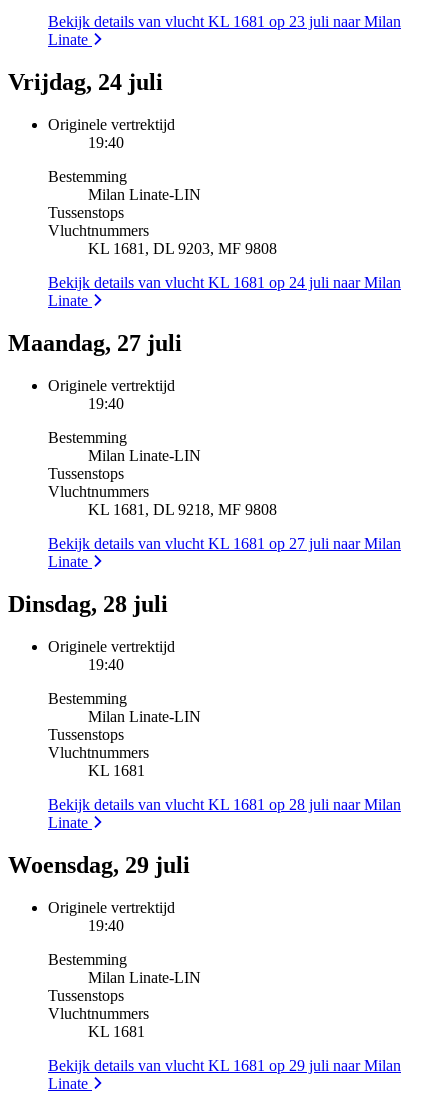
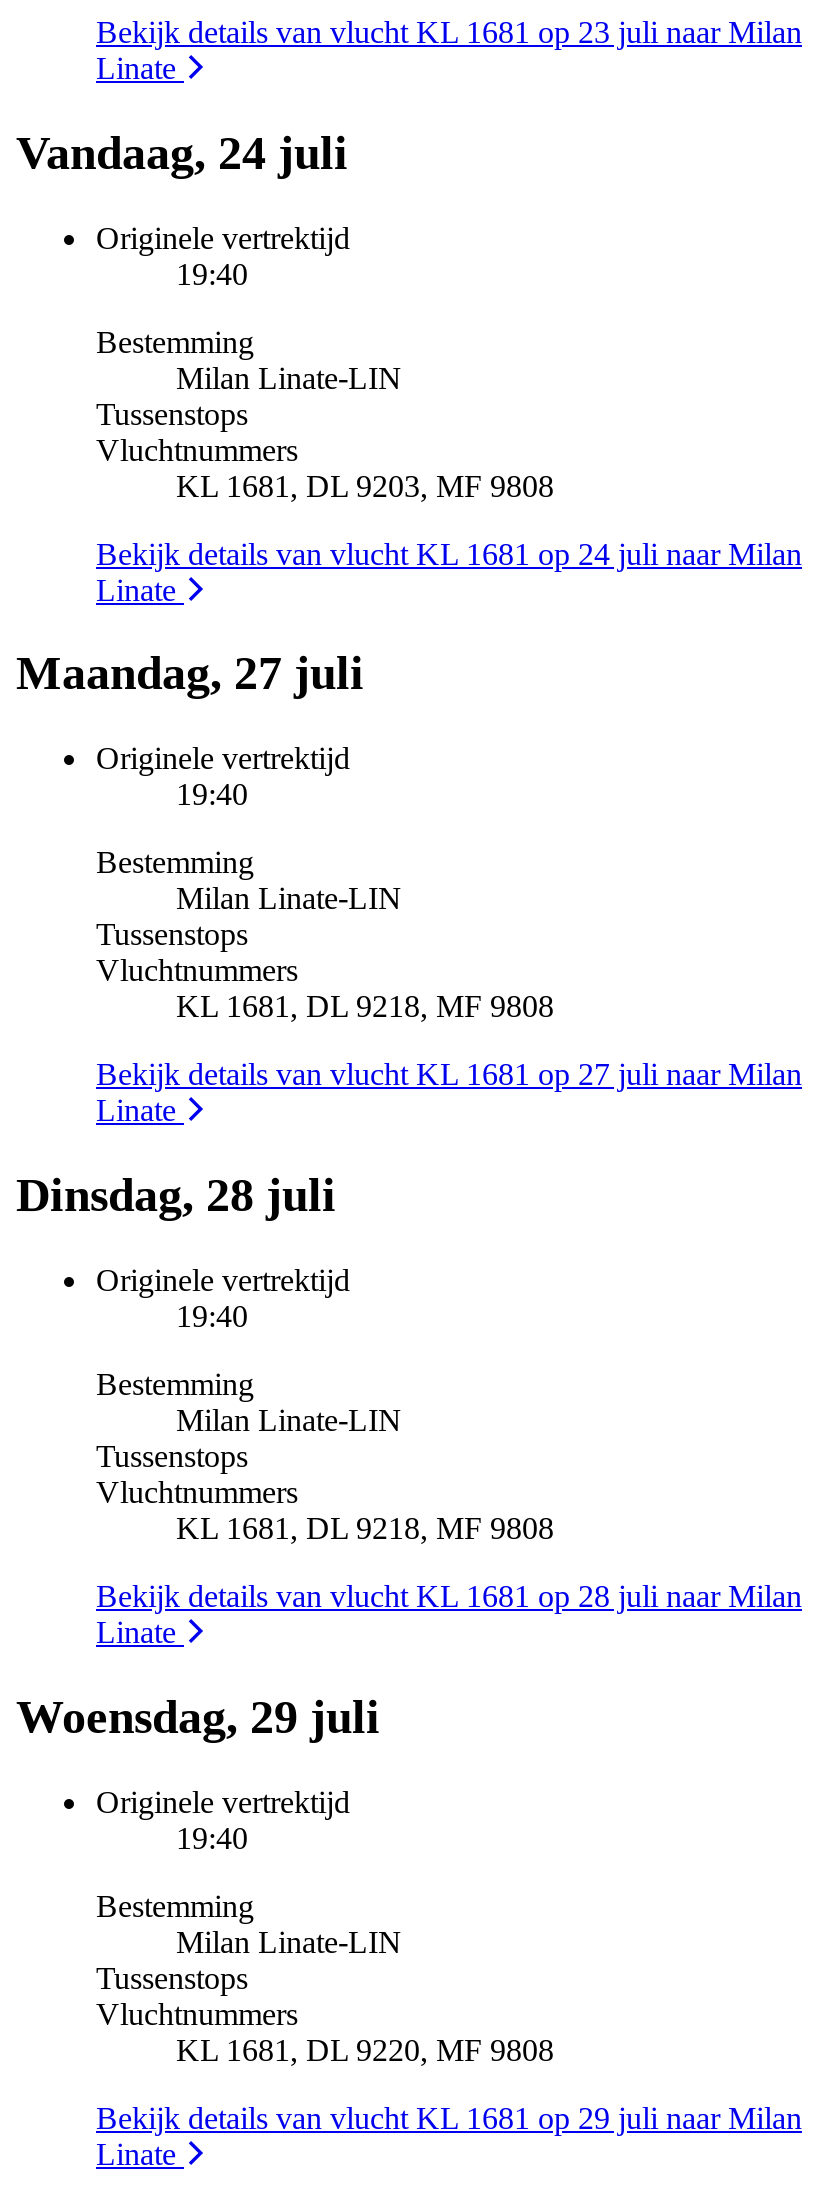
[8,69,163,95] Vrijdag, 24 juli -> [16,126,348,178] Vandaag, 24 juli
[88,762,145,779] KL 1681 -> [176,1512,554,1546] KL 1681, DL 9218, MF 9808
[88,1023,145,1040] KL 1681 -> [176,2033,554,2067] KL 1681, DL 9220, MF 9808

